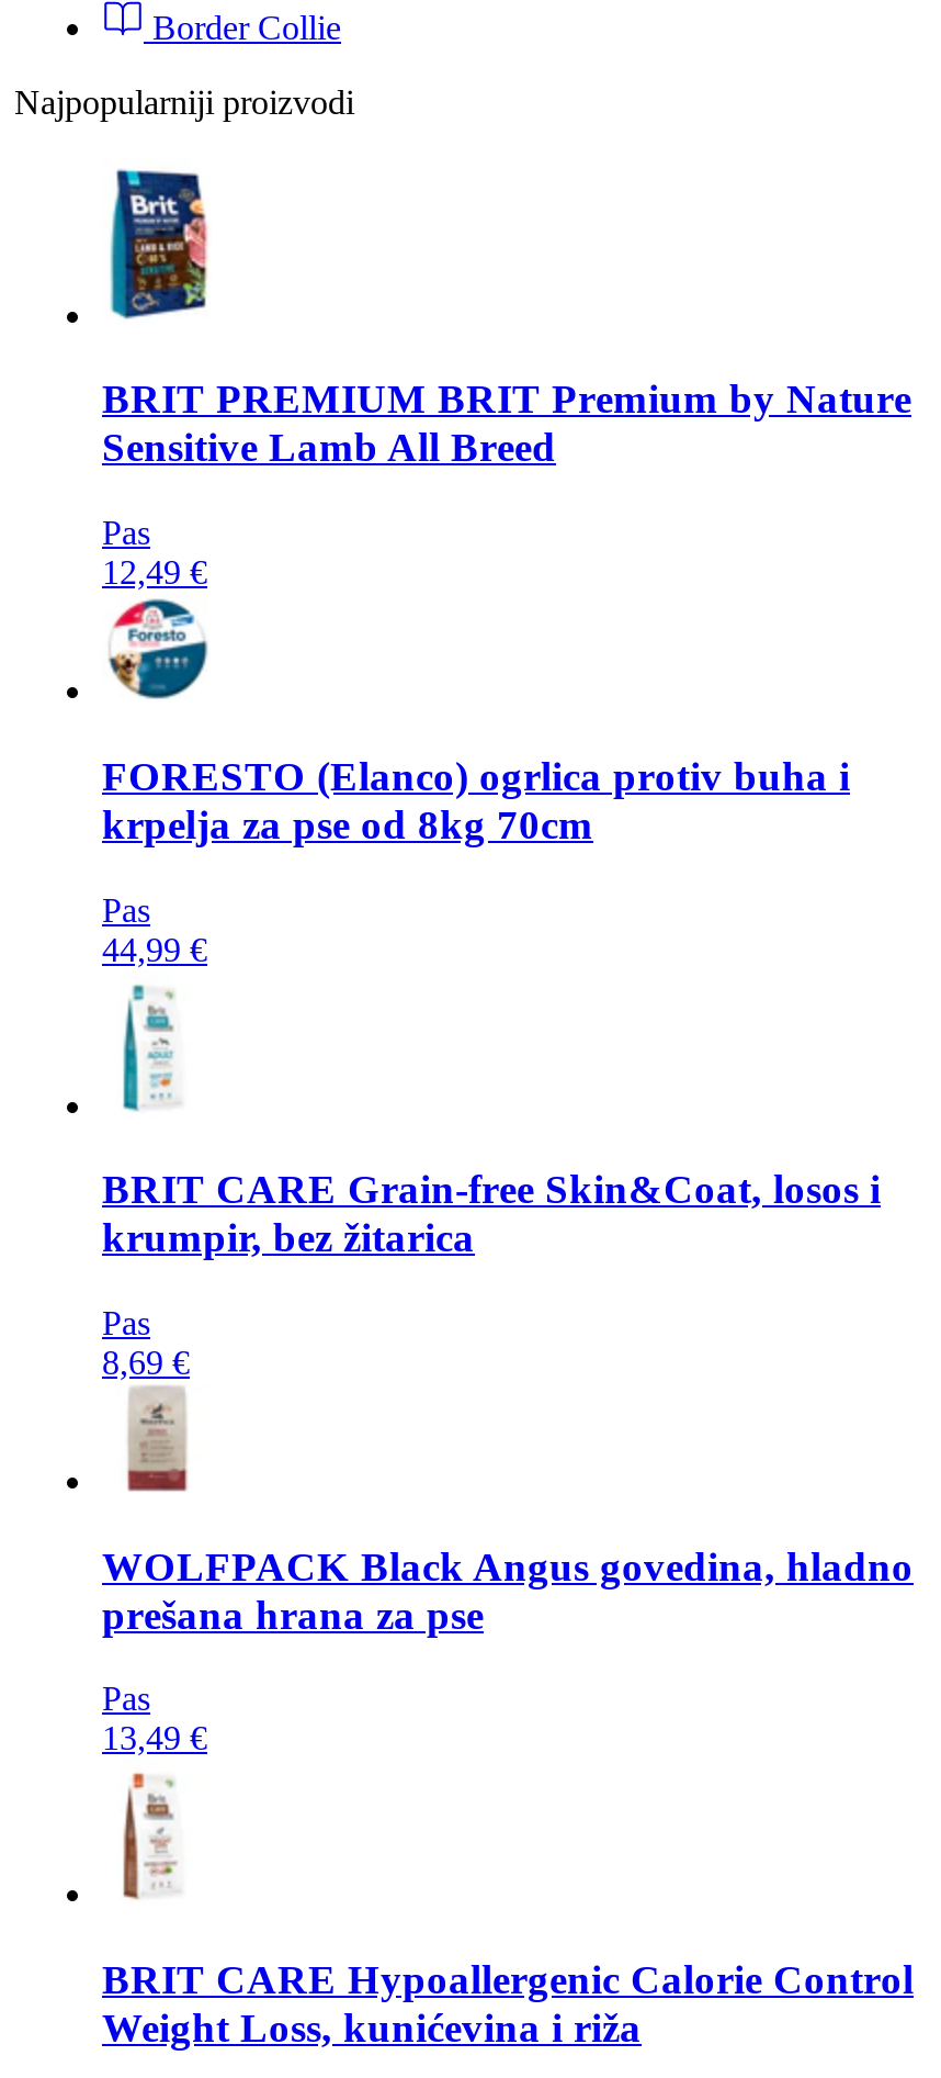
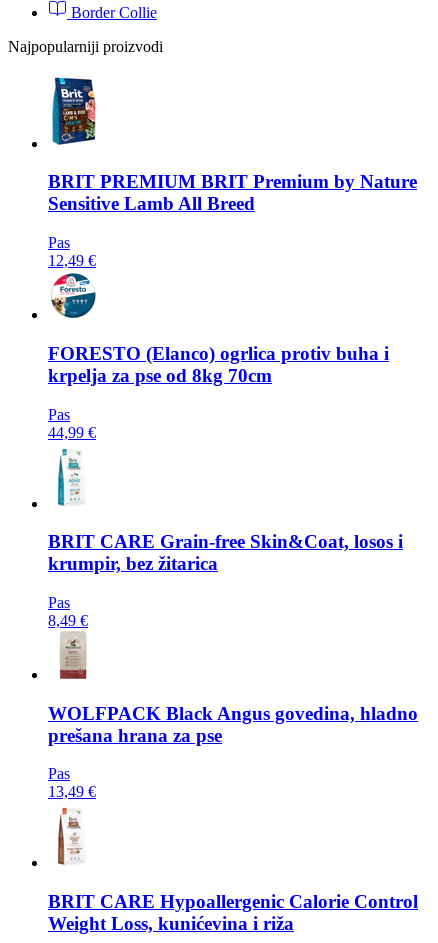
[102,1343,190,1381] 8,69 € -> [48,612,88,629] 8,49 €

